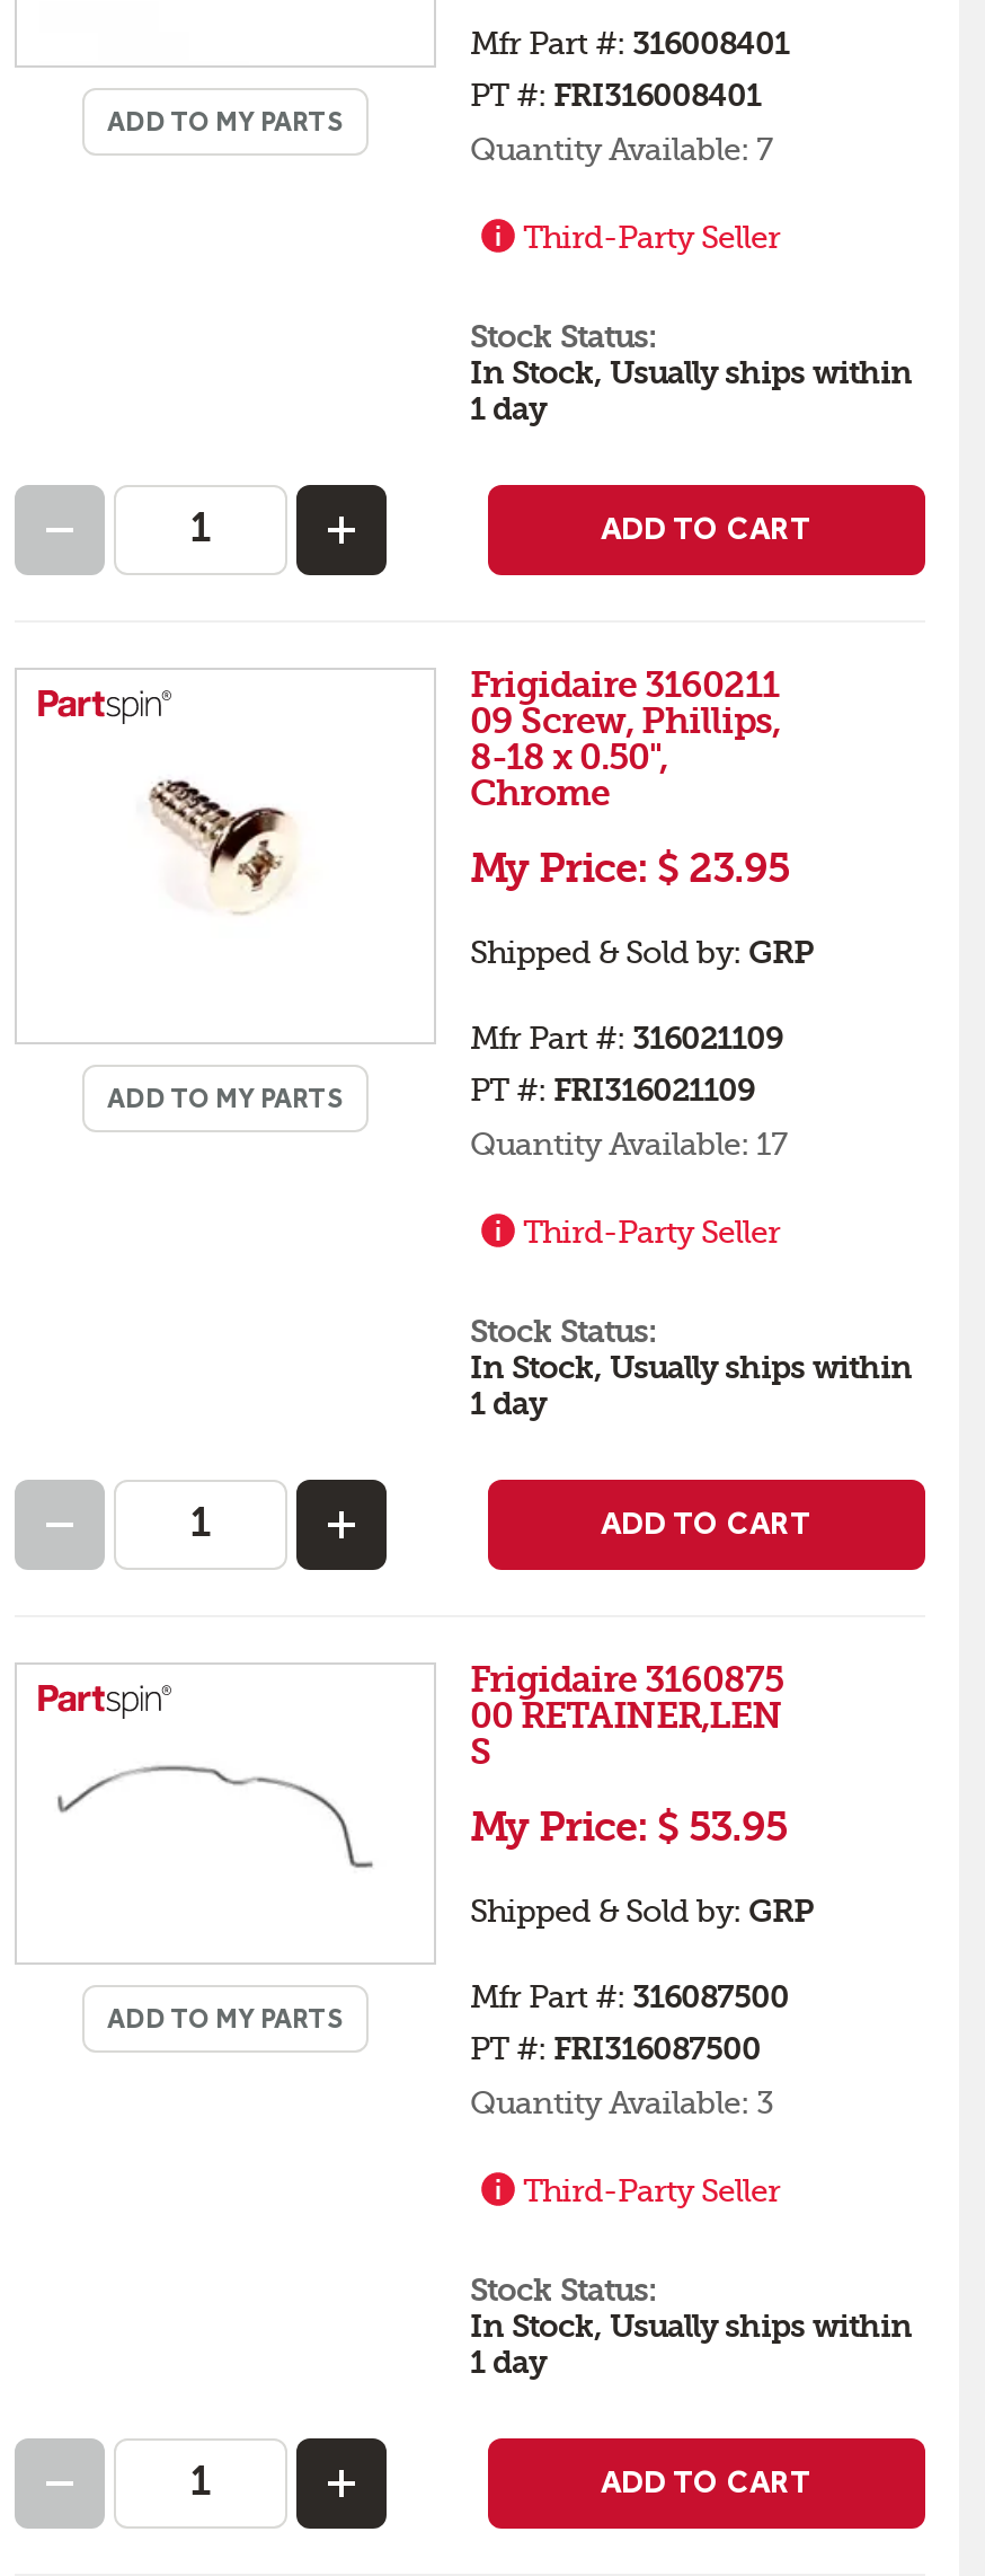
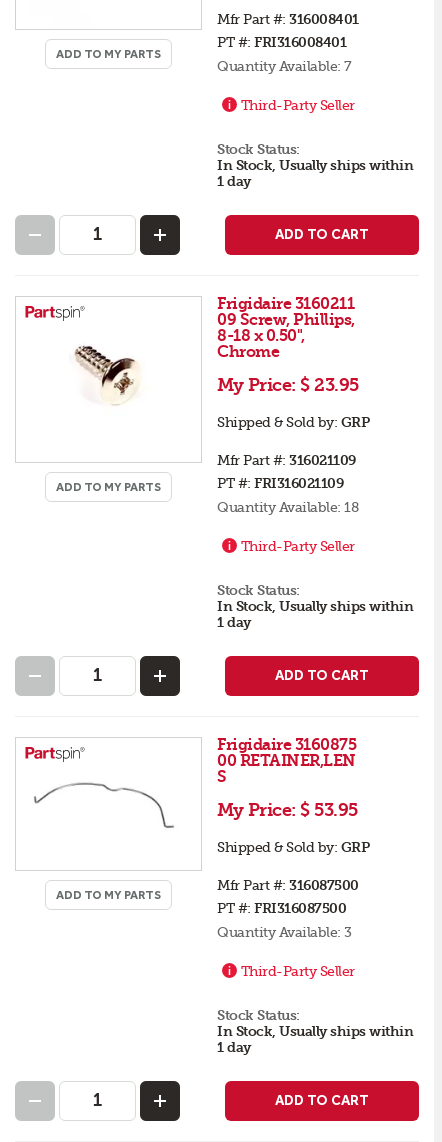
[470,1126,788,1162] Quantity Available: 17 -> [217,499,358,515] Quantity Available: 18

